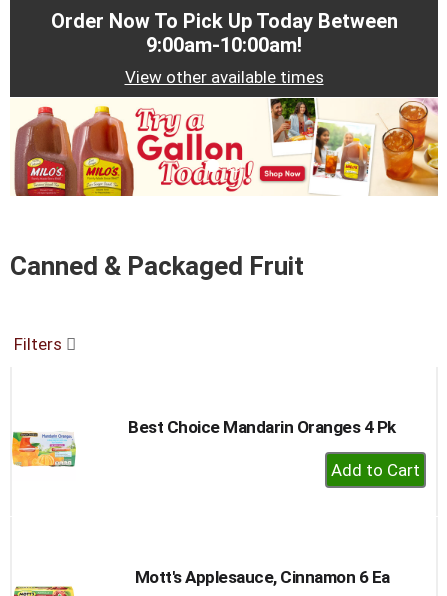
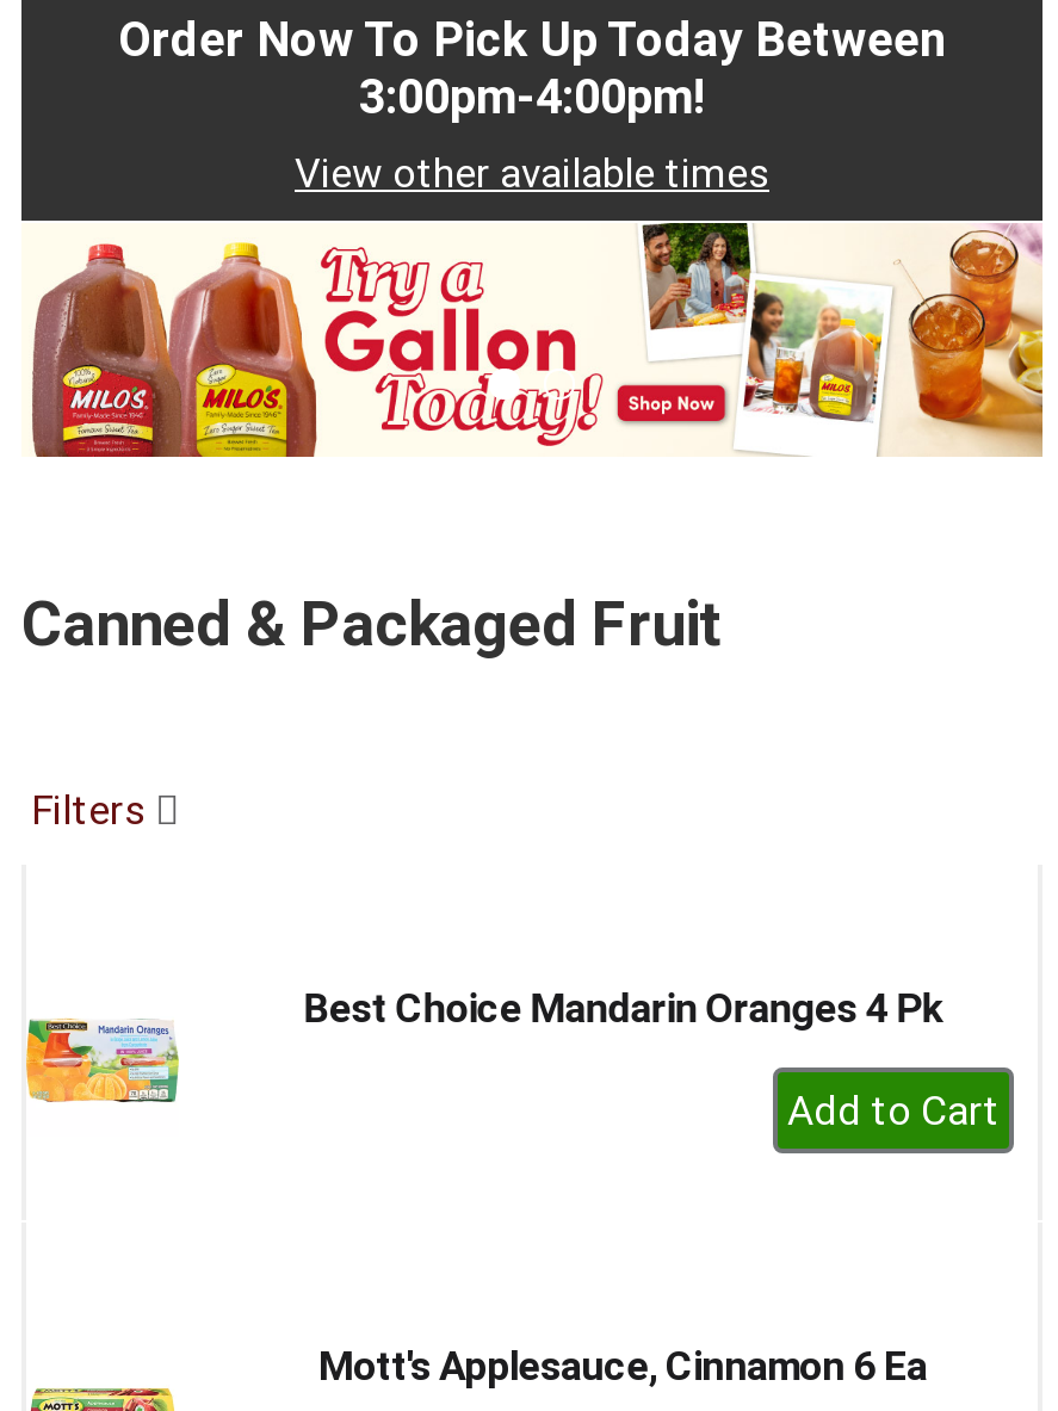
[146,33,302,57] 9:00am-10:00am! -> [359,68,705,125] 3:00pm-4:00pm!

